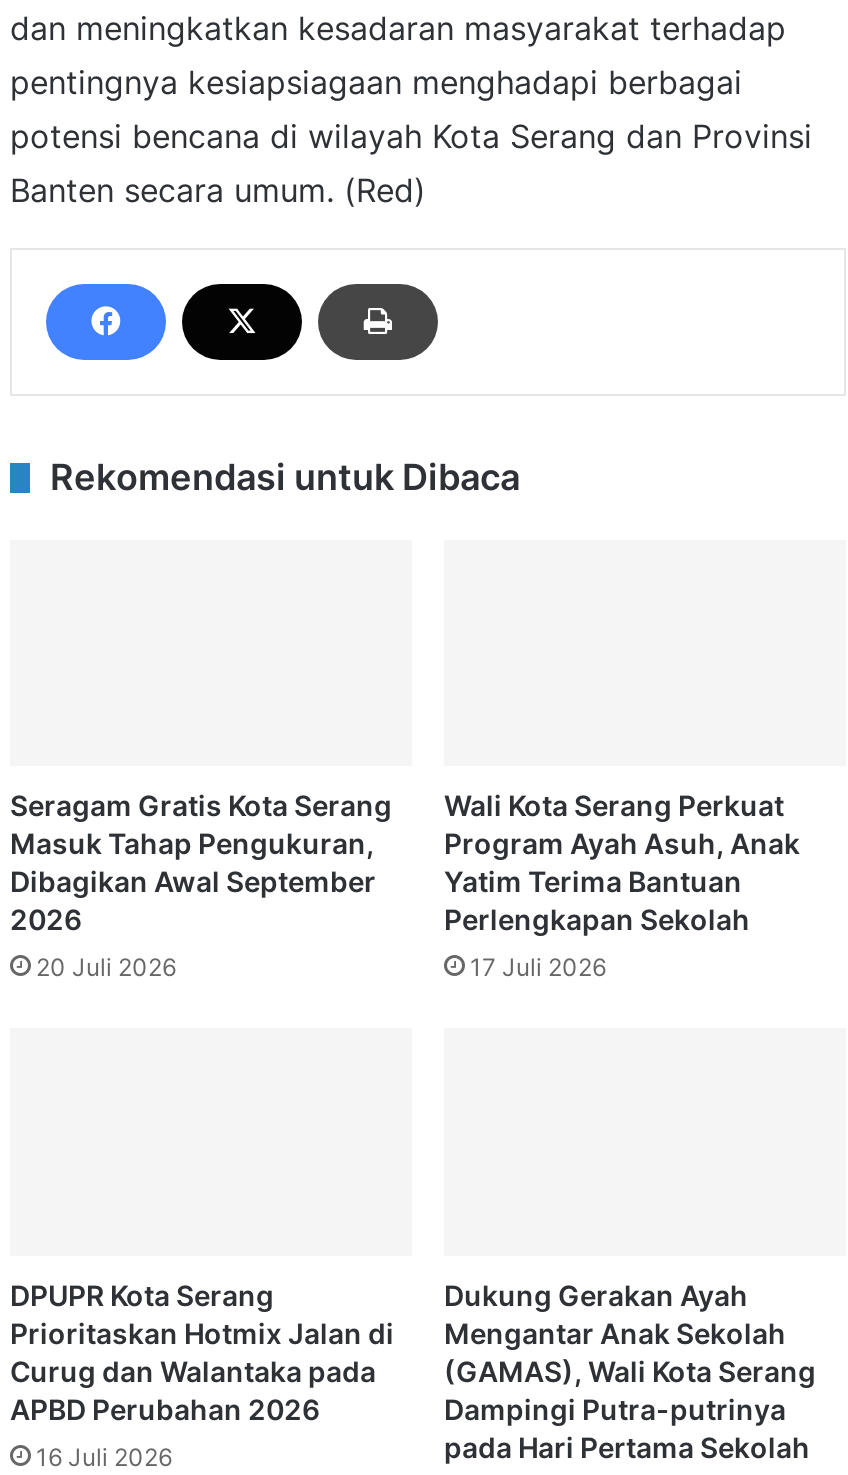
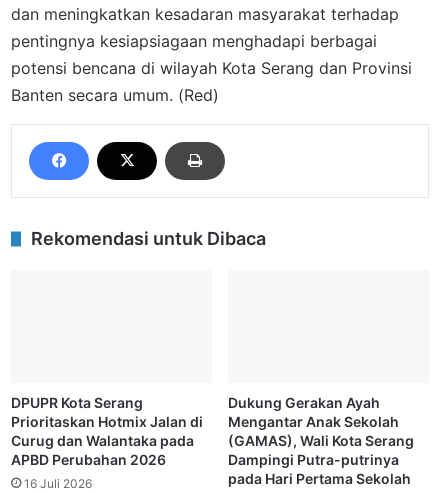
[10,788,392,982] Seragam Gratis Kota Serang | Masuk Tahap Pengukuran, | Dibagikan Awal September | 2026 | 20 Juli 2026 -> none
[444,788,800,982] Wali Kota Serang Perkuat | Program Ayah Asuh, Anak | Yatim Terima Bantuan | Perlengkapan Sekolah | 17 Juli 2026 -> none

